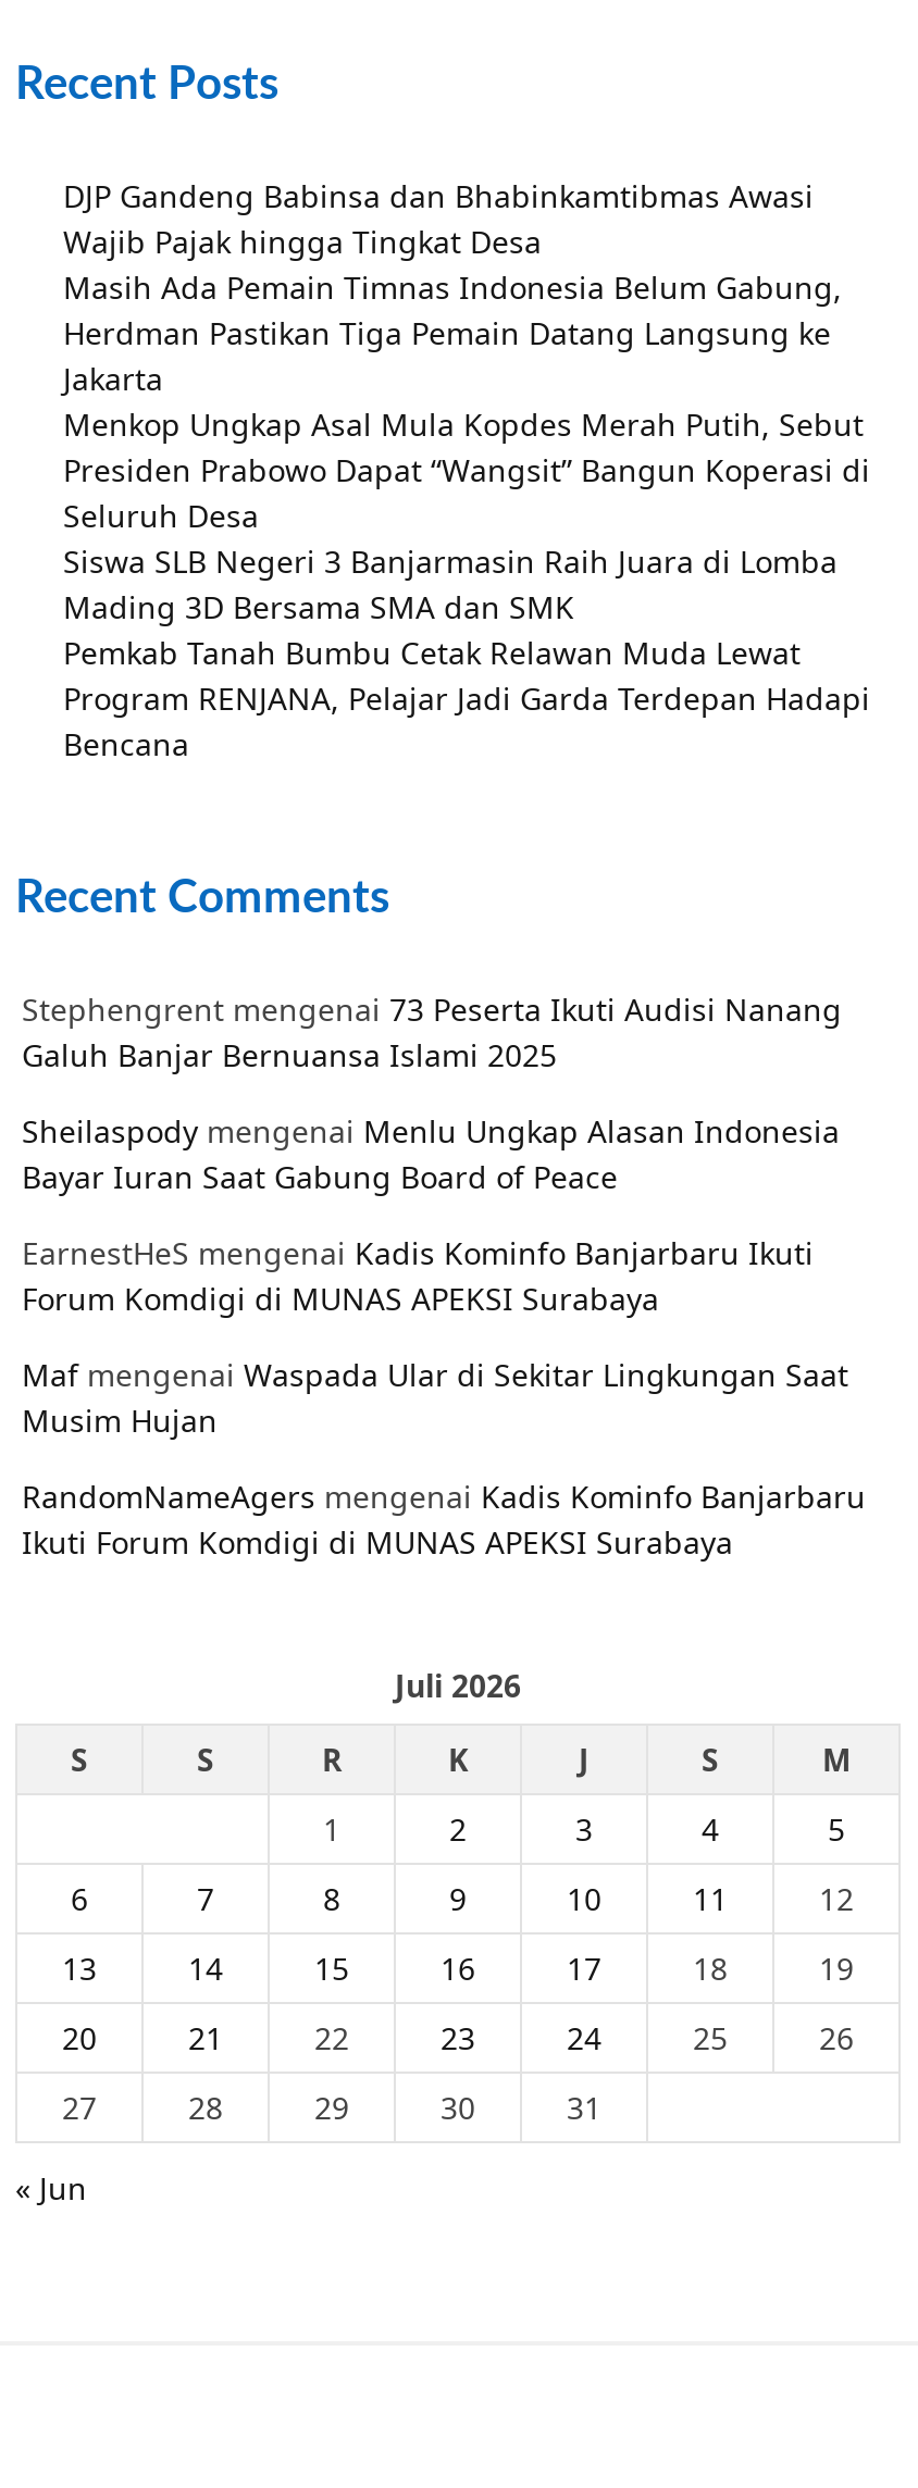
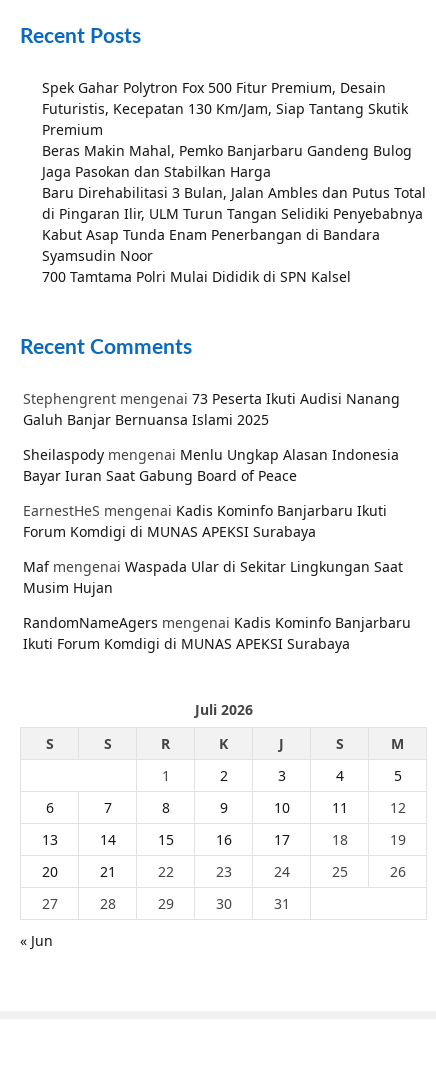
[63,174,870,764] DJP Gandeng Babinsa dan Bhabinkamtibmas Awasi | Wajib Pajak hingga Tingkat Desa | Masih Ada Pemain Timnas Indonesia Belum Gabung, | Herdman Pastikan Tiga Pemain Datang Langsung ke | Jakarta | Menkop Ungkap Asal Mula Kopdes Merah Putih, Sebut | Presiden Prabowo Dapat “Wangsit” Bangun Koperasi di | Seluruh Desa | Siswa SLB Negeri 3 Banjarmasin Raih Juara di Lomba | Mading 3D Bersama SMA dan SMK | Pemkab Tanah Bumbu Cetak Relawan Muda Lewat | Program RENJANA, Pelajar Jadi Garda Terdepan Hadapi | Bencana -> [42,78,426,286] Spek Gahar Polytron Fox 500 Fitur Premium, Desain | Futuristis, Kecepatan 130 Km/Jam, Siap Tantang Skutik | Premium | Beras Makin Mahal, Pemko Banjarbaru Gandeng Bulog | Jaga Pasokan dan Stabilkan Harga | Baru Direhabilitasi 3 Bulan, Jalan Ambles dan Putus Total | di Pingaran Ilir, ULM Turun Tangan Selidiki Penyebabnya | Kabut Asap Tunda Enam Penerbangan di Bandara | Syamsudin Noor | 700 Tamtama Polri Mulai Dididik di SPN Kalsel

